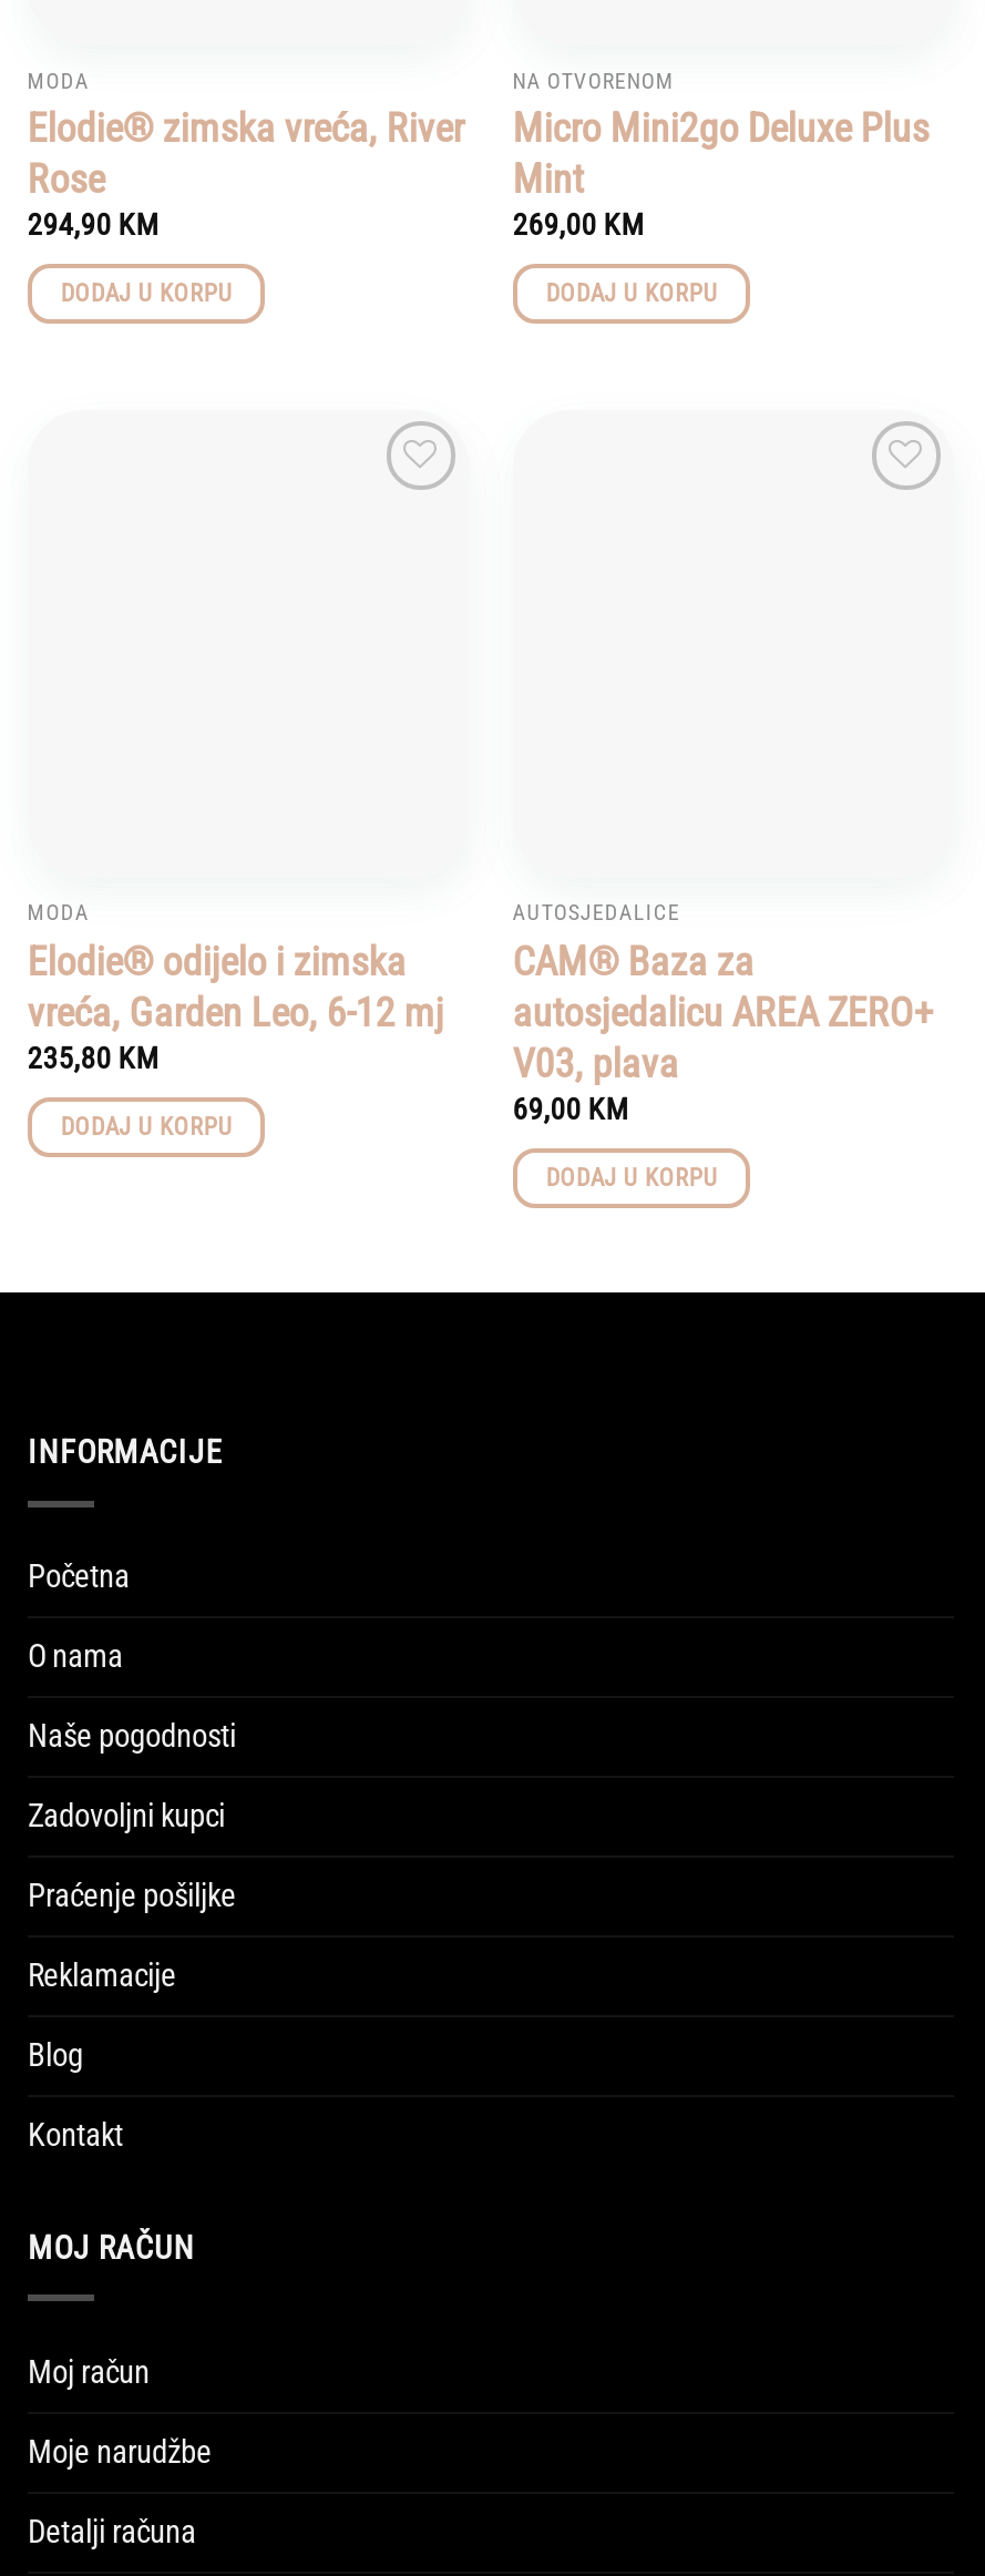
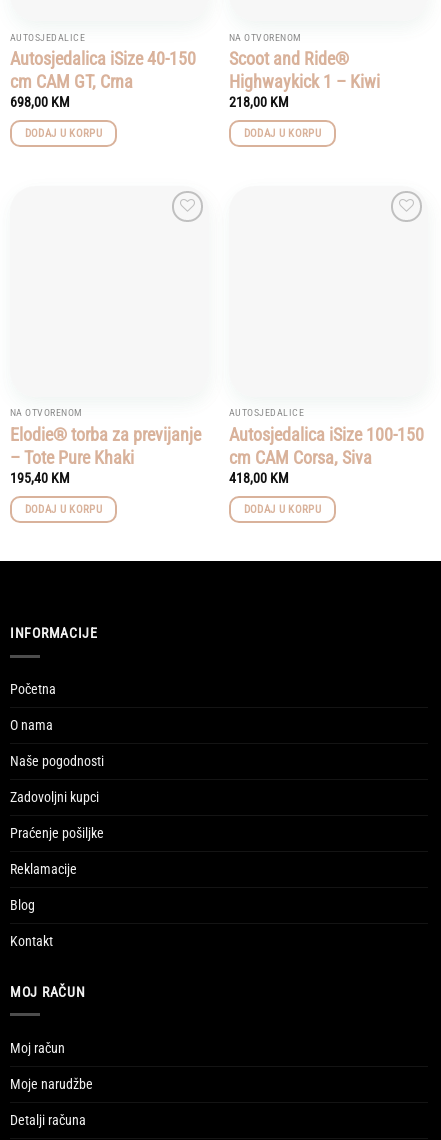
[27,68,464,241] MODA | Elodie® zimska vreća, River | Rose | 294,90 KM -> [10,32,196,110] AUTOSJEDALICE | Autosjedalica iSize 40-150 | cm CAM GT, Crna | 698,00 KM
[513,104,929,241] Micro Mini2go Deluxe Plus | Mint | 269,00 KM -> [229,48,380,110] Scoot and Ride® | Highwaykick 1 – Kiwi | 218,00 KM
[27,901,444,1075] MODA | Elodie® odijelo i zimska | vreća, Garden Leo, 6-12 mj | 235,80 KM -> [10,407,201,486] NA OTVORENOM | Elodie® torba za previjanje | – Tote Pure Khaki | 195,40 KM
[513,937,934,1126] CAM® Baza za | autosjedalicu AREA ZERO+ | V03, plava | 69,00 KM -> [229,424,424,486] Autosjedalica iSize 100-150 | cm CAM Corsa, Siva | 418,00 KM

